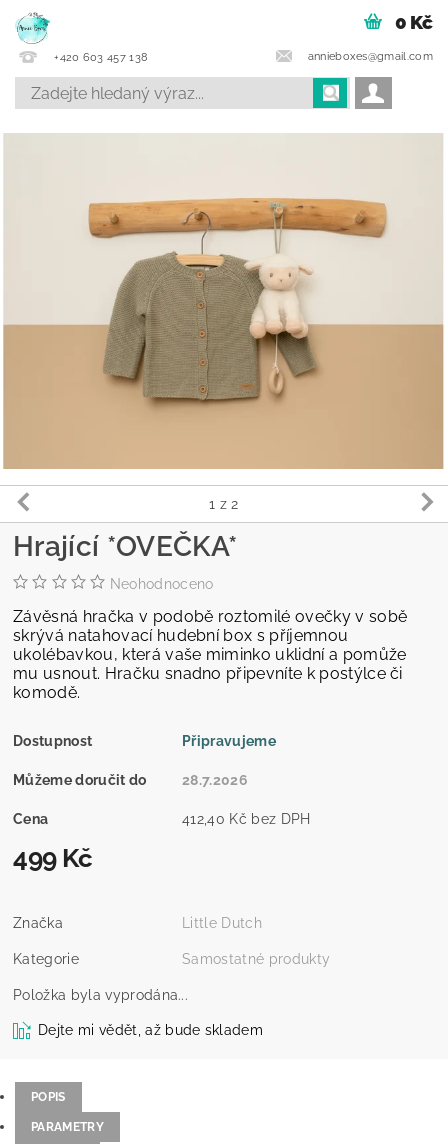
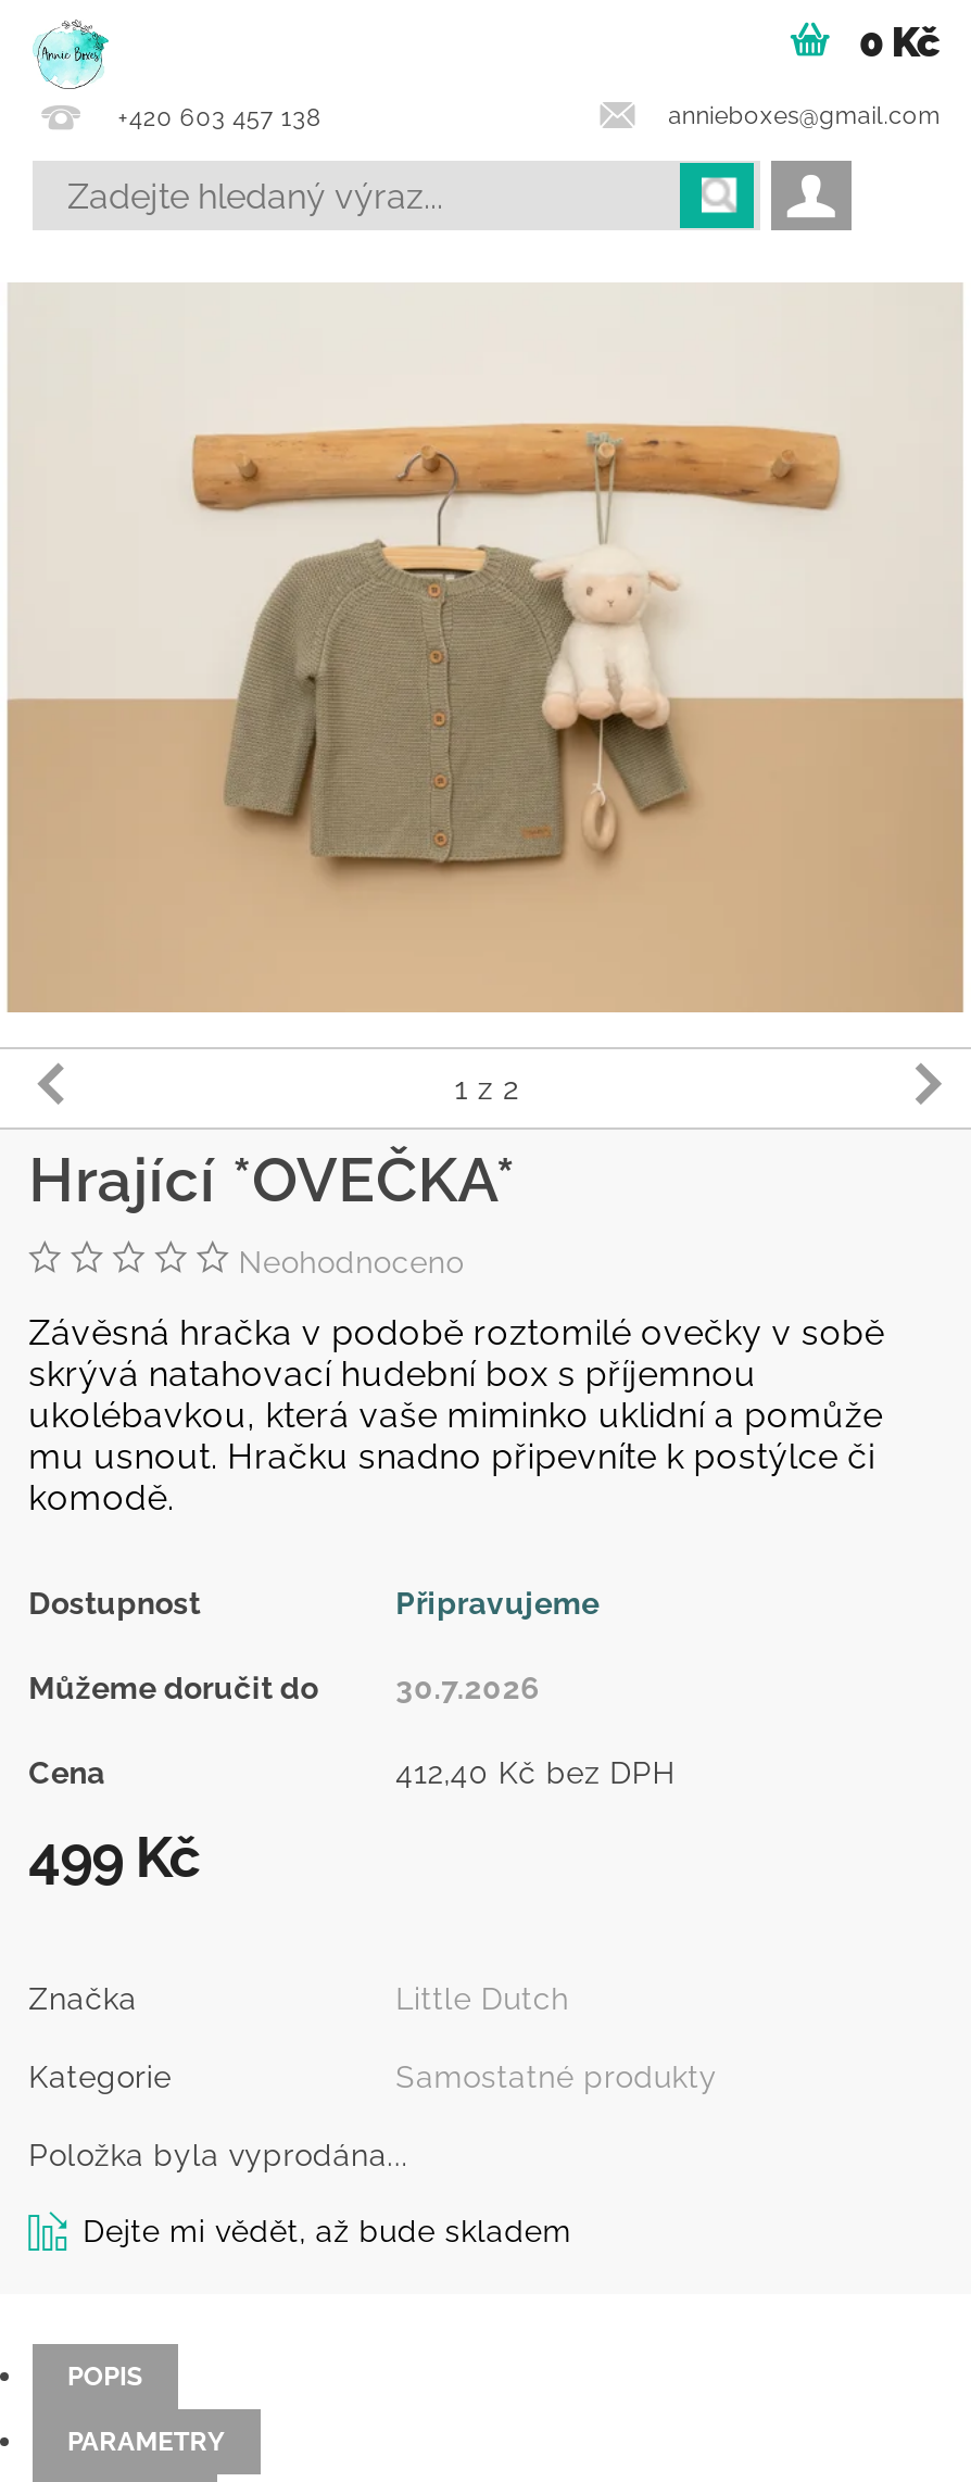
[182,771,248,787] 28.7.2026 -> [396,1670,541,1704] 30.7.2026

